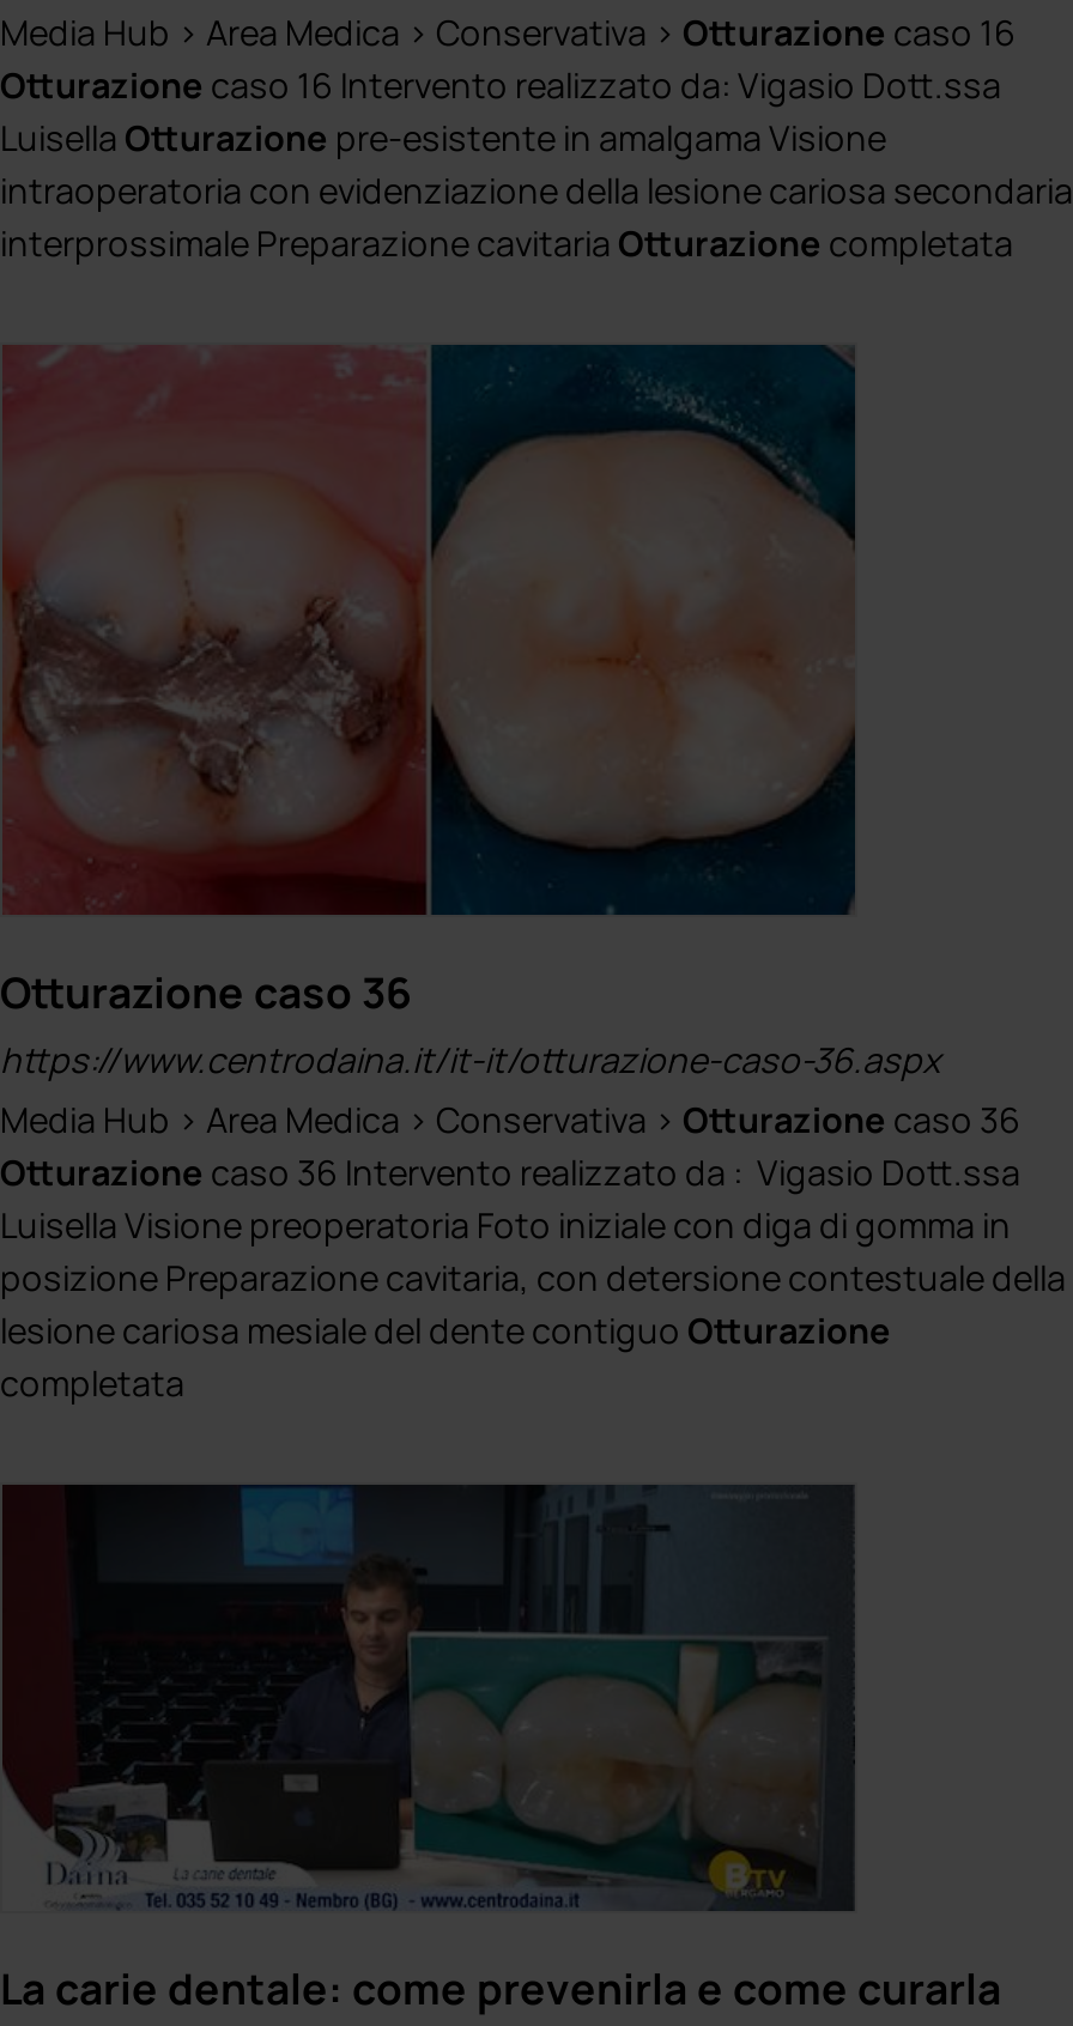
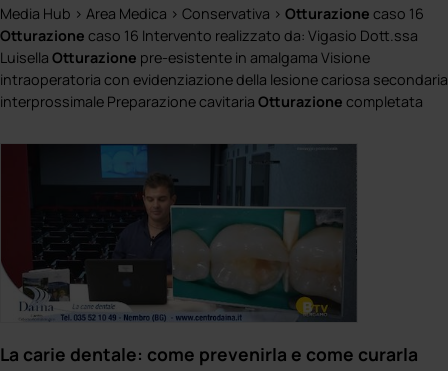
[0,345,1066,1405] [image] | Otturazione caso 36 | https://www.centrodaina.it/it-it/otturazione-caso-36.aspx | Media Hub > Area Medica > Conservativa > Otturazione caso 36 | Otturazione caso 36 Intervento realizzato da : Vigasio Dott.ssa | Luisella Visione preoperatoria Foto iniziale con diga di gomma in | posizione Preparazione cavitaria, con detersione contestuale della | lesione cariosa mesiale del dente contiguo Otturazione | completata -> none

